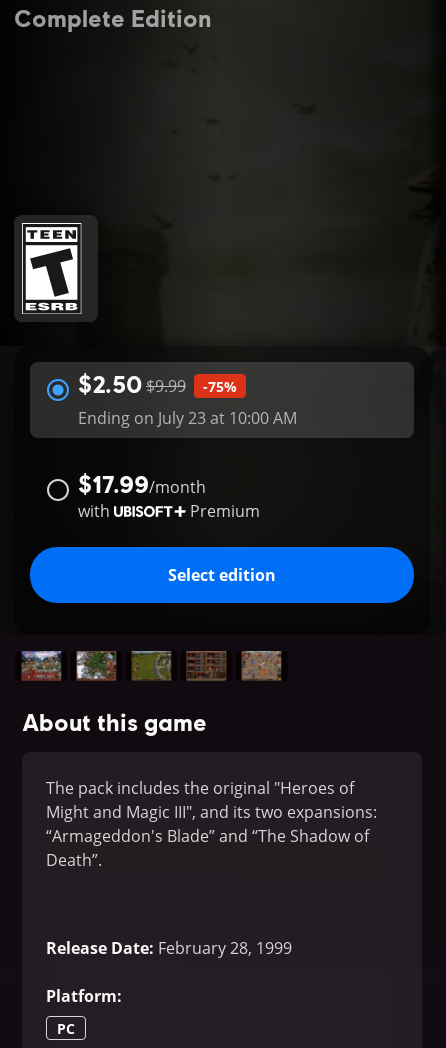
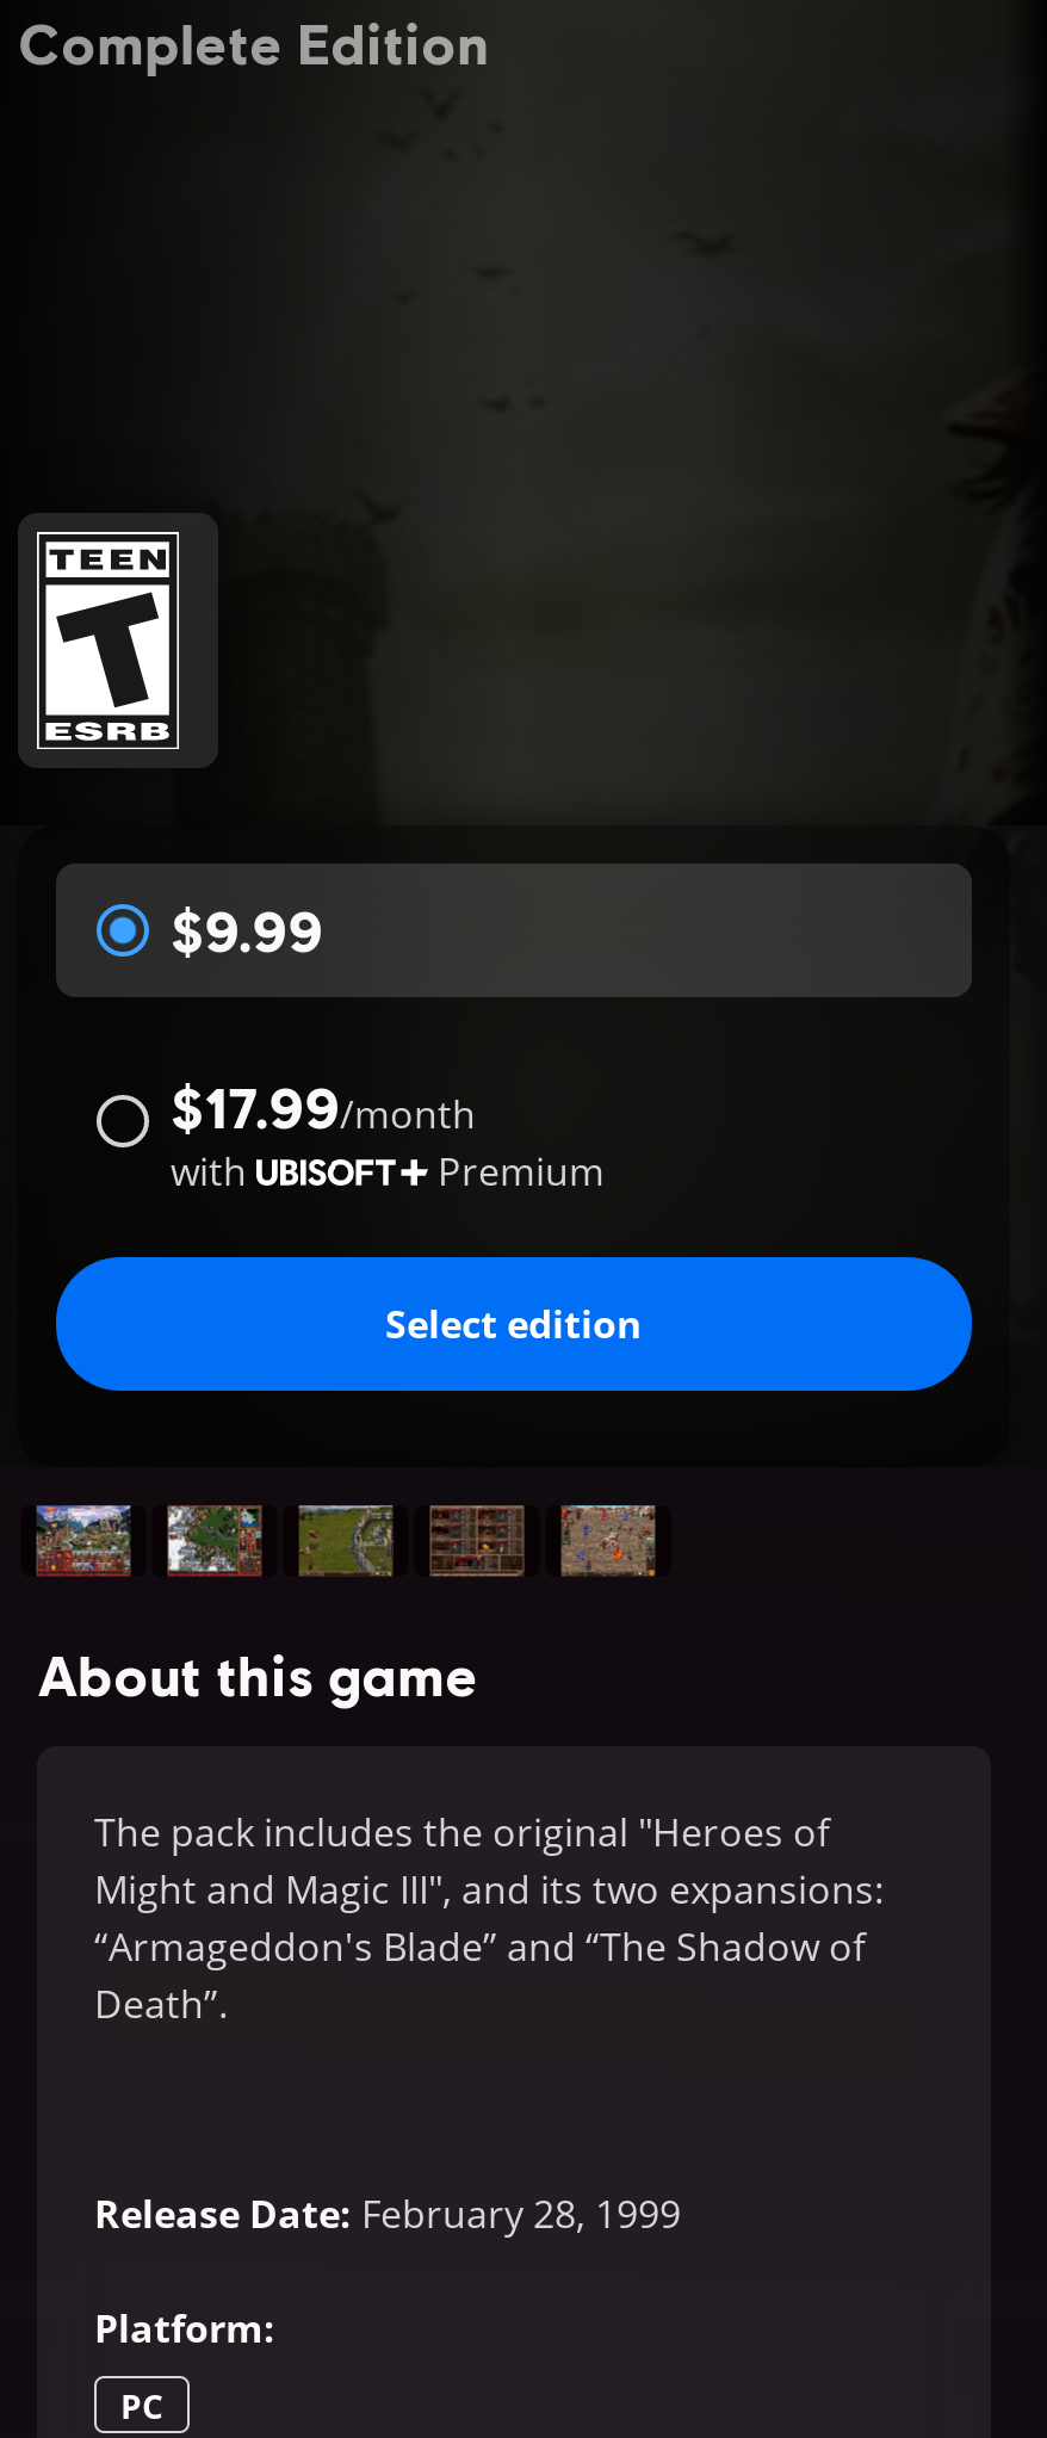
[78,369,297,429] $2.50 $9.99 | -75% | Ending on July 23 at 10:00 AM -> [171,895,323,964] $9.99

